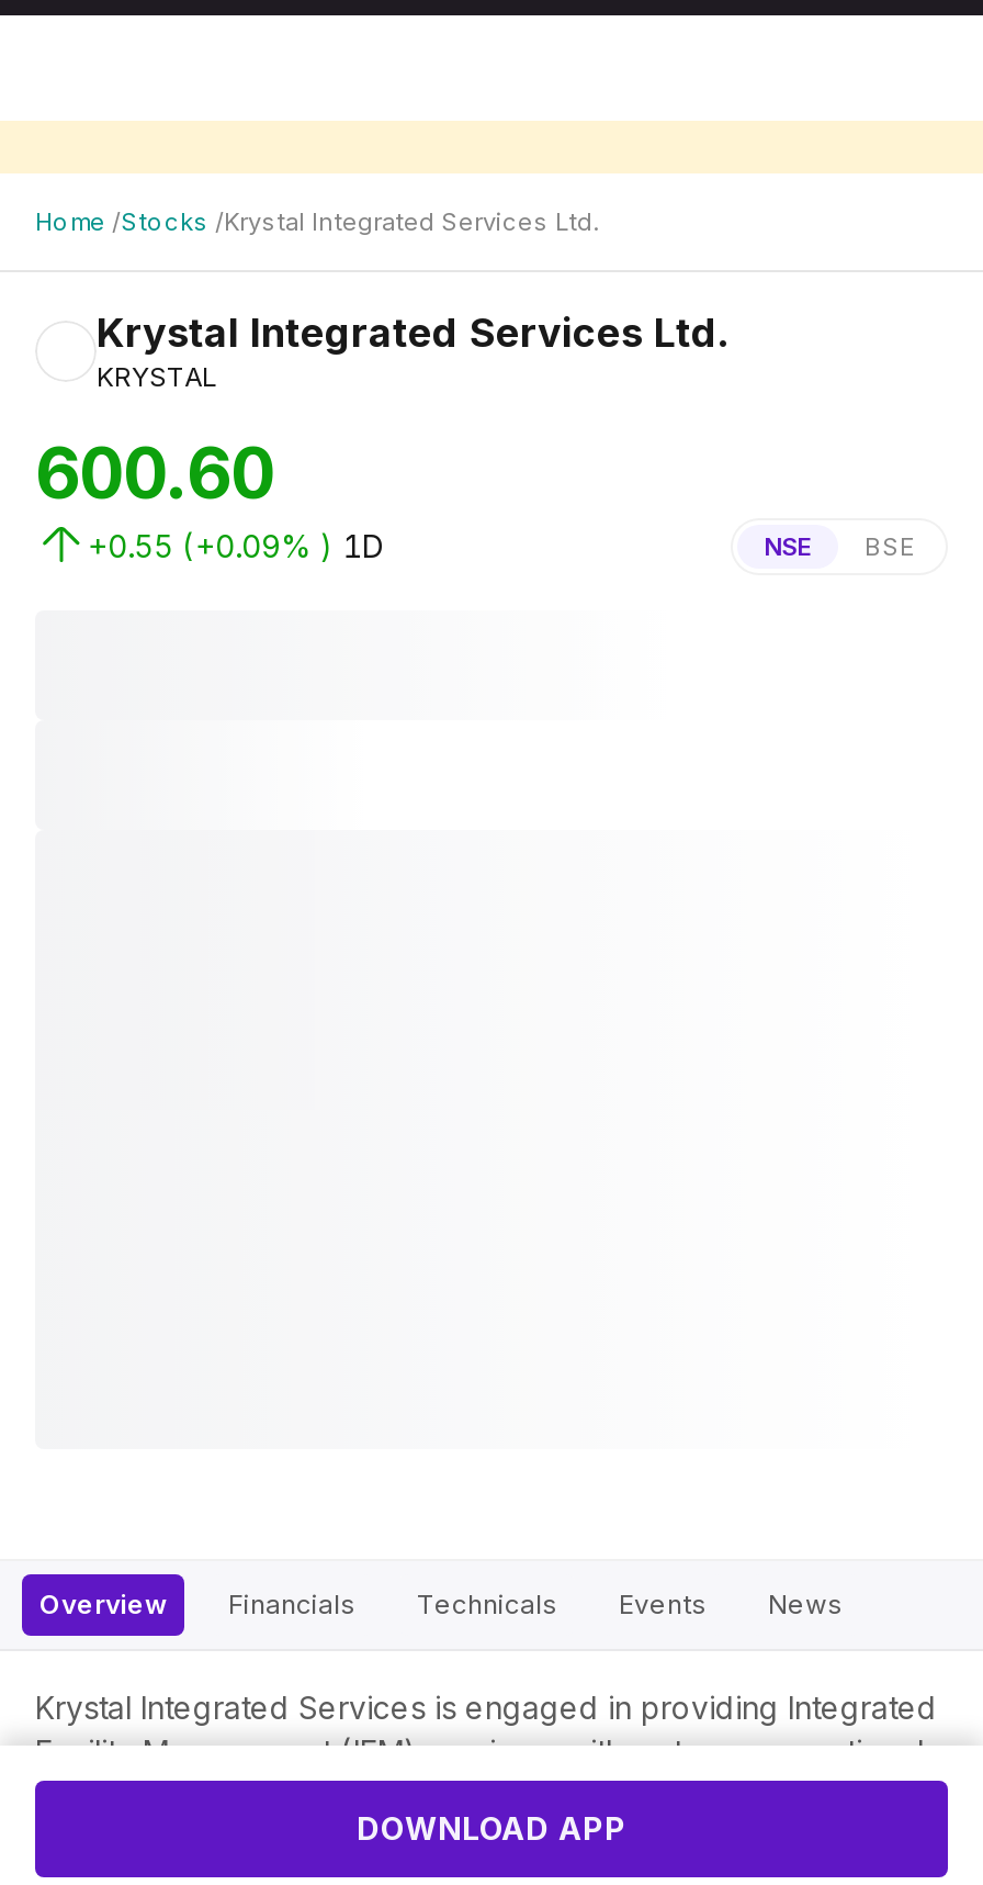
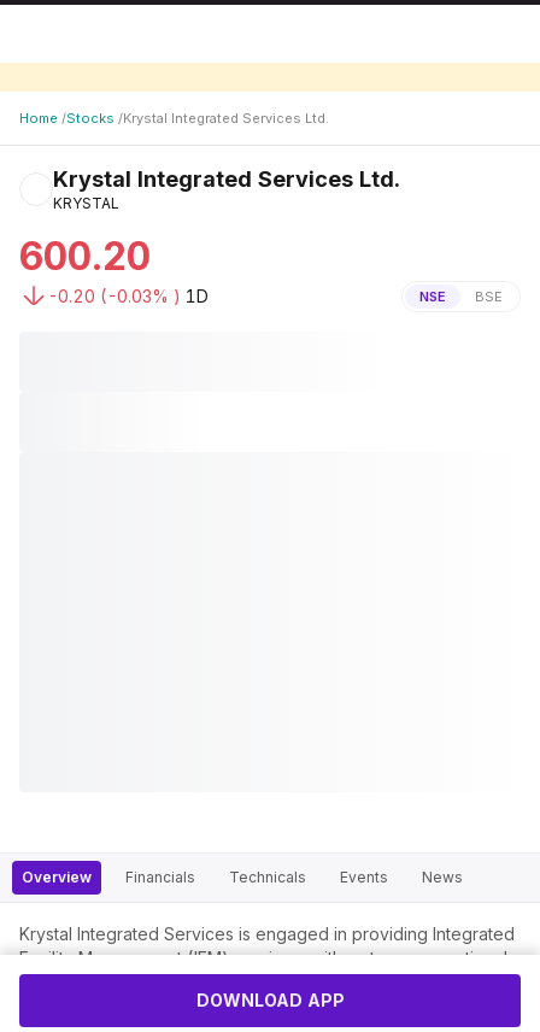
[35,430,274,516] 600.60 -> [19,233,151,280] 600.20
[88,527,384,564] +0.55 (+0.09% ) 1D -> [48,286,209,306] -0.20 (-0.03% ) 1D

